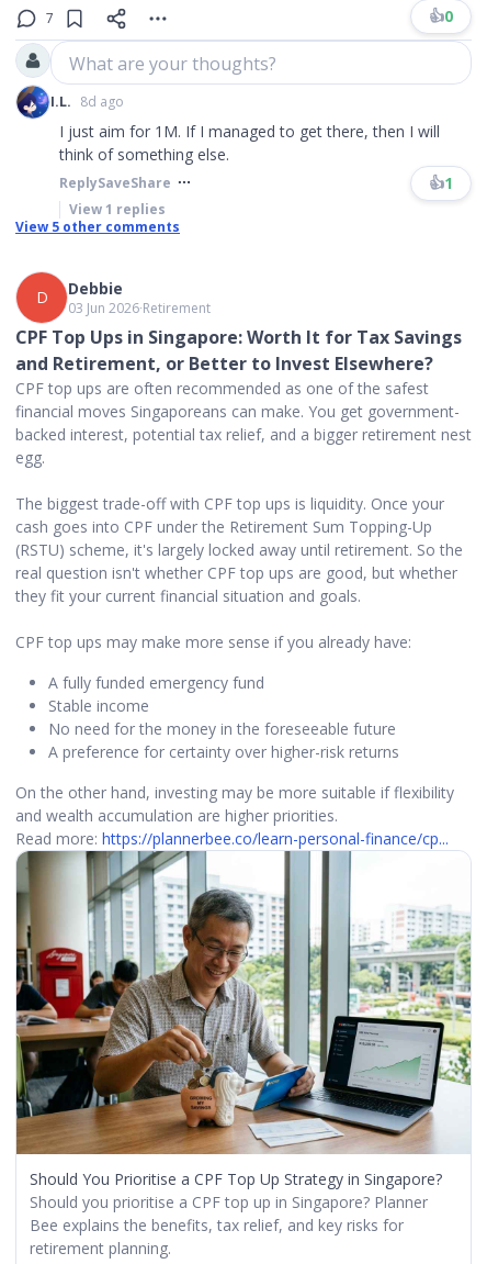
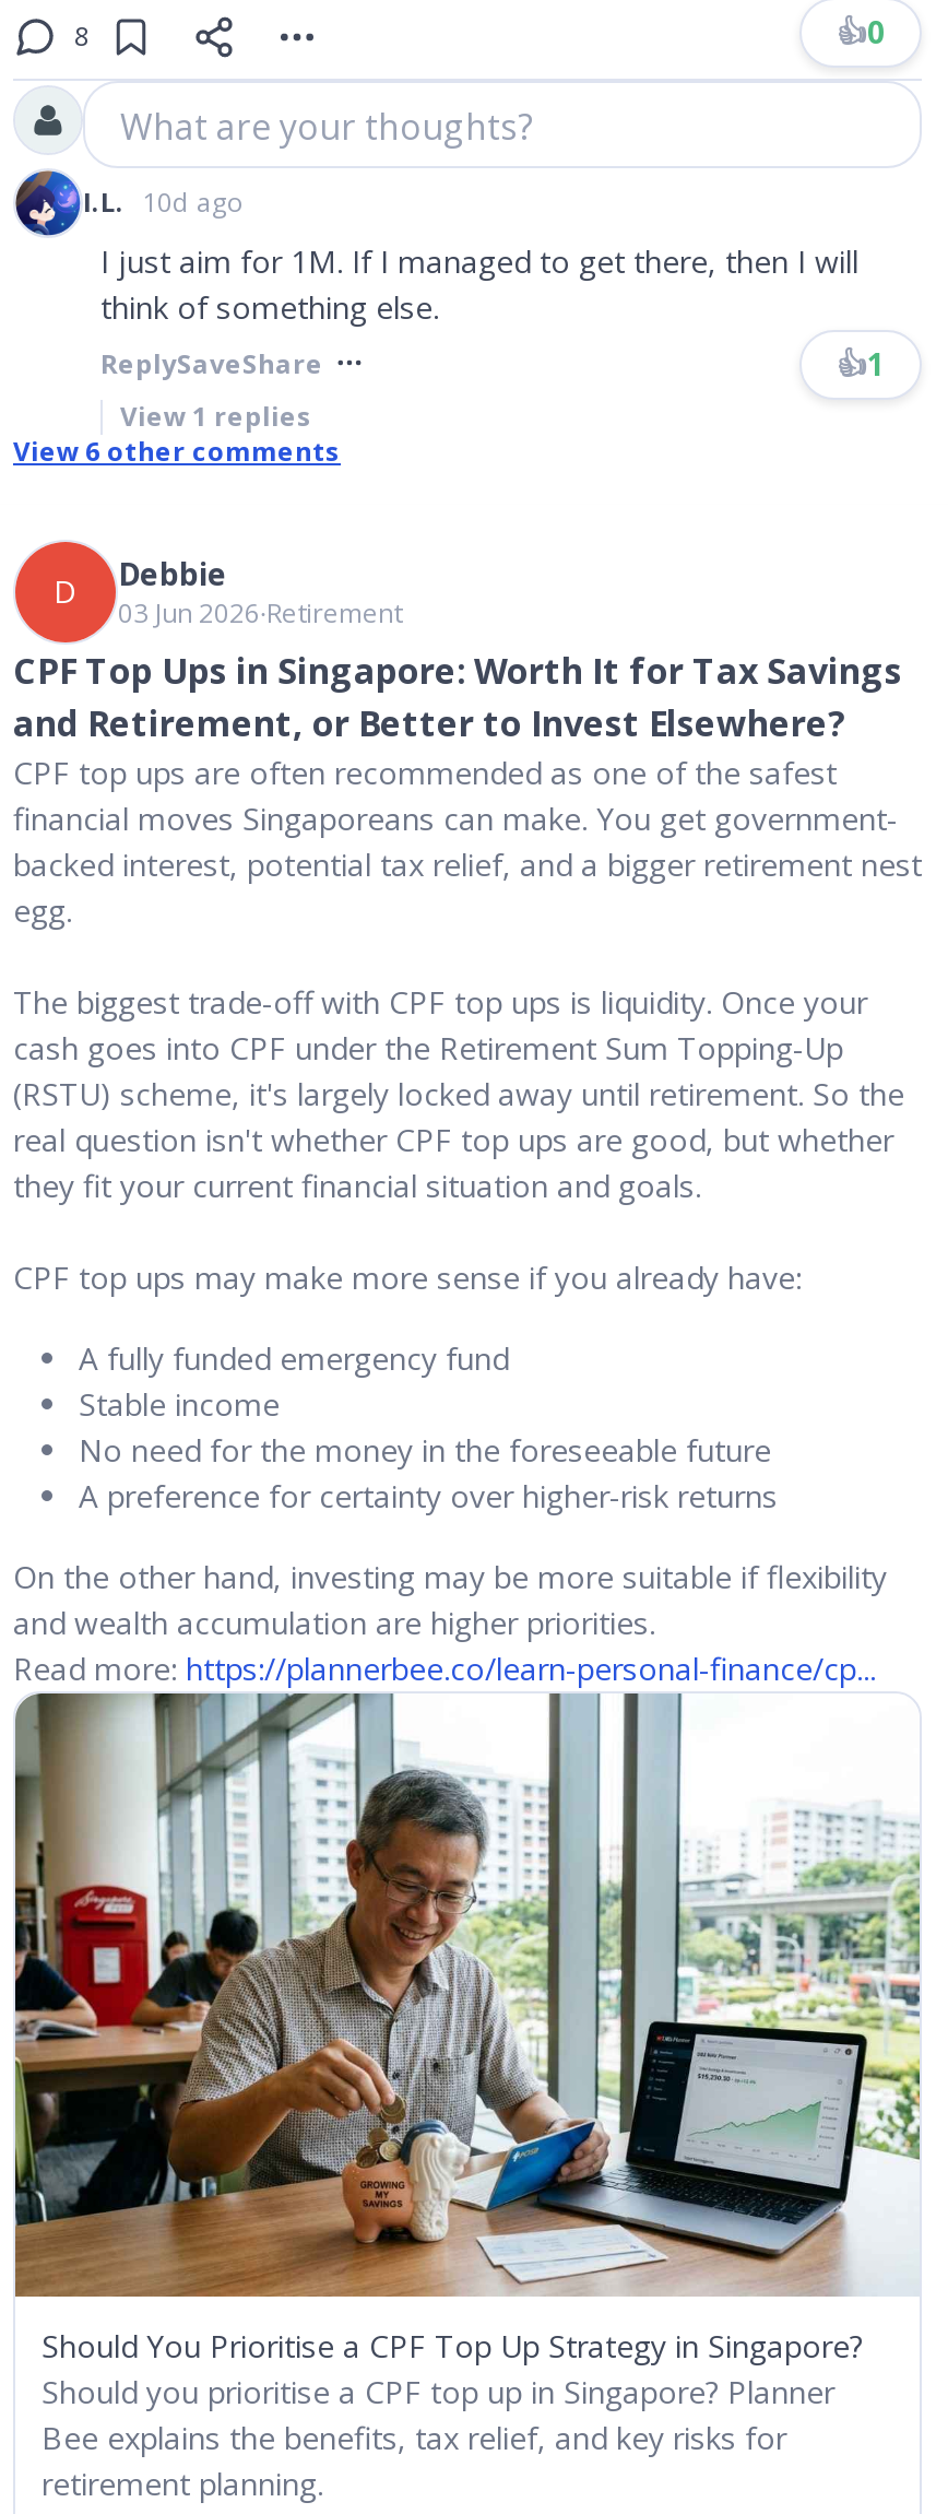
[46,9,54,28] 7 -> [74,19,90,56] 8
[50,92,124,111] I.L. 8d ago -> [83,184,245,221] I.L. 10d ago
[15,217,180,236] View 5 other comments -> [13,433,341,470] View 6 other comments

